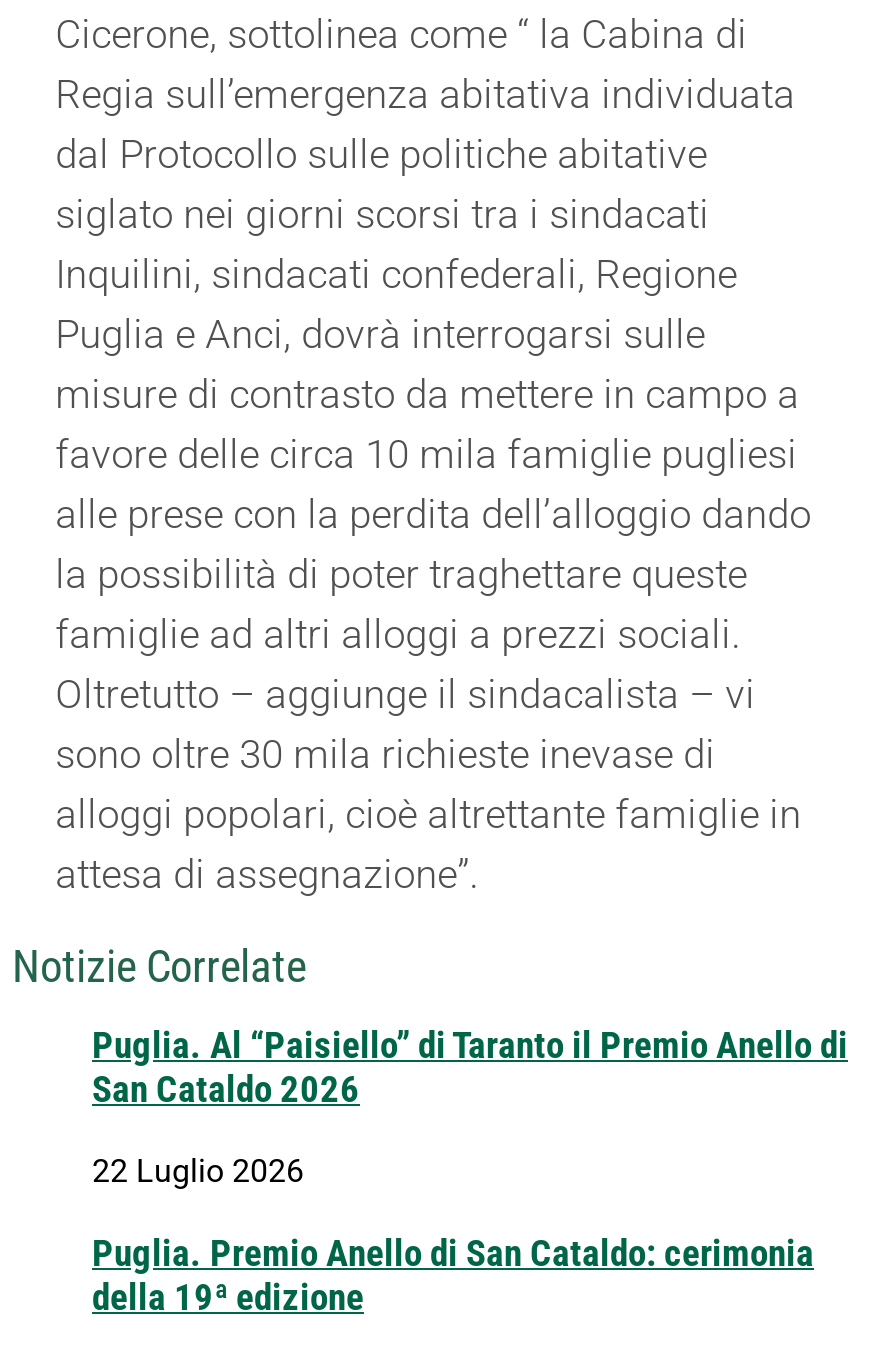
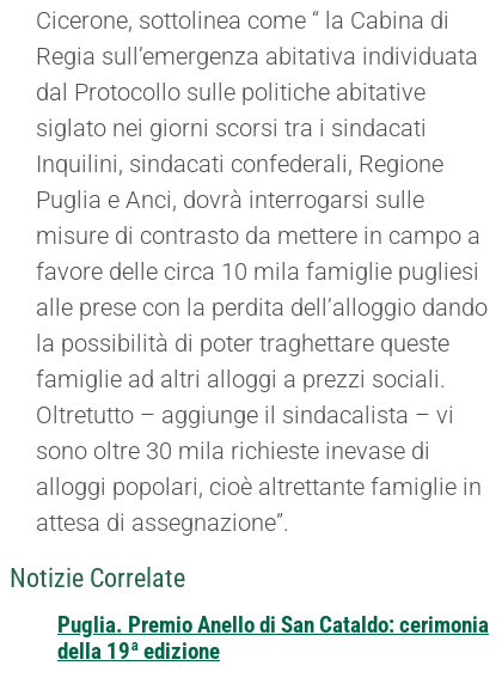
[92,1025,848,1190] Puglia. Al “Paisiello” di Taranto il Premio Anello di | San Cataldo 2026 | 22 Luglio 2026 -> none

